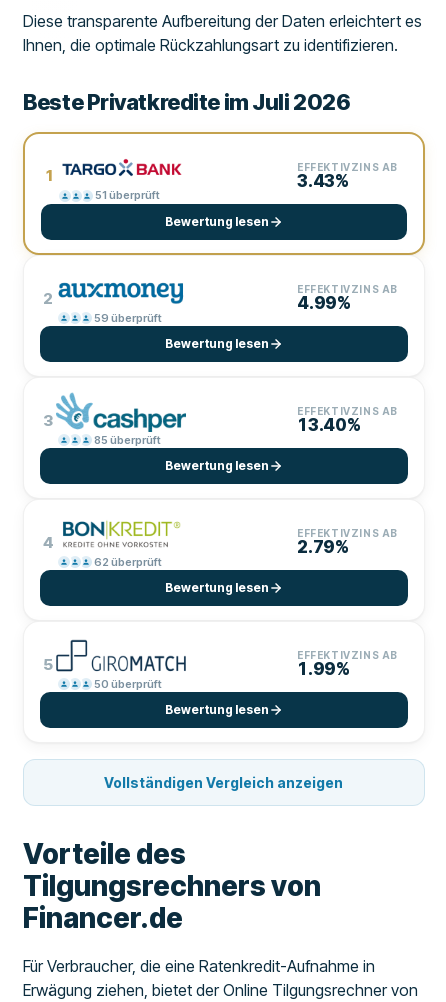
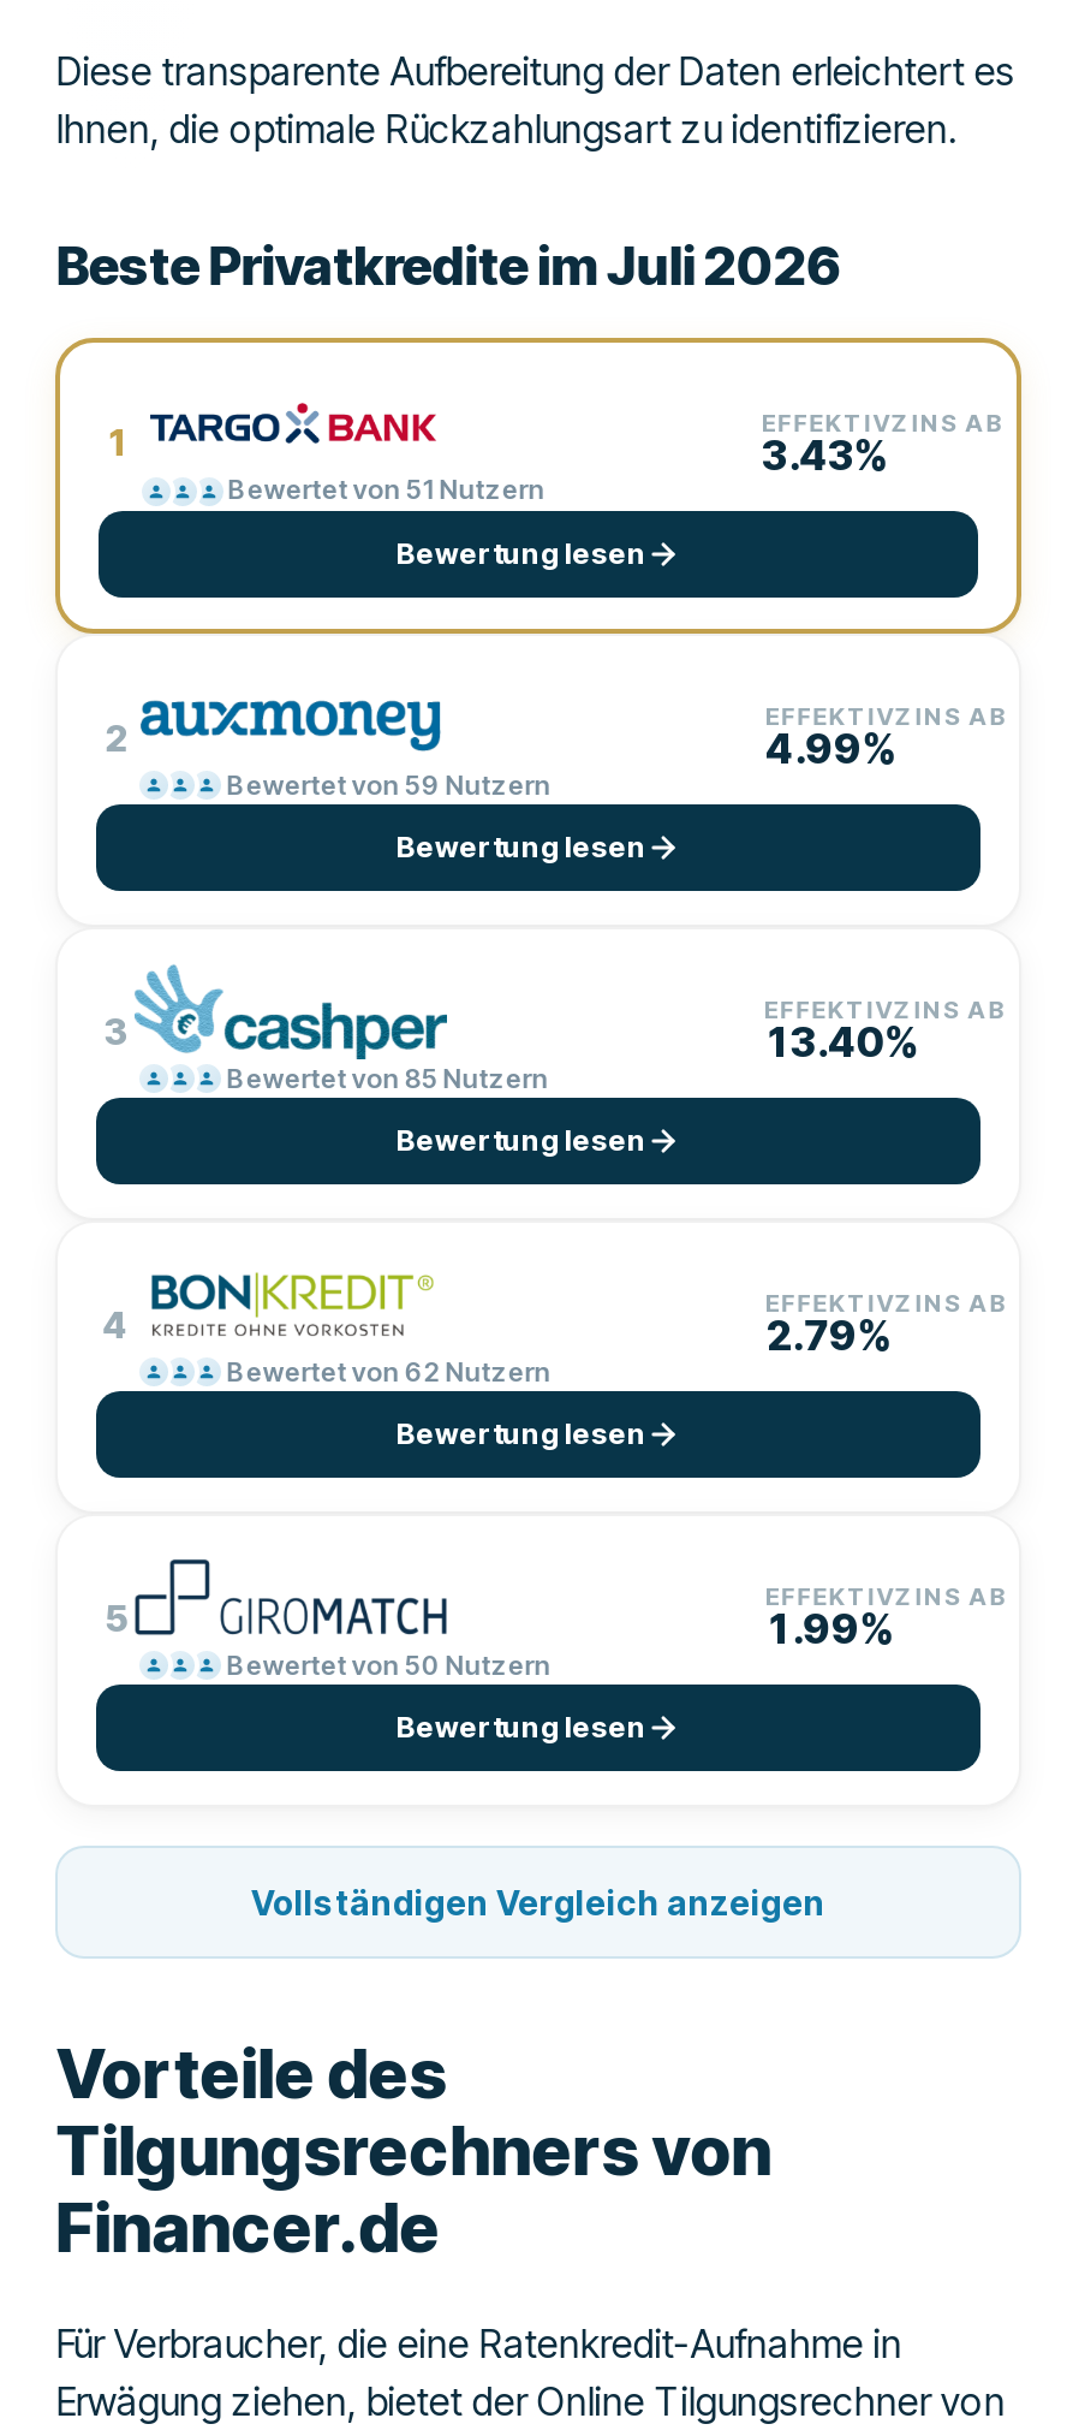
[95,188,160,202] 51 überprüft -> [228,473,545,506] Bewertet von 51 Nutzern
[94,310,162,324] 59 überprüft -> [227,767,551,801] Bewertet von 59 Nutzern
[94,432,161,446] 85 überprüft -> [227,1060,549,1094] Bewertet von 85 Nutzern
[94,554,162,568] 62 überprüft -> [227,1354,551,1388] Bewertet von 62 Nutzern
[94,676,162,690] 50 überprüft -> [227,1647,551,1681] Bewertet von 50 Nutzern

